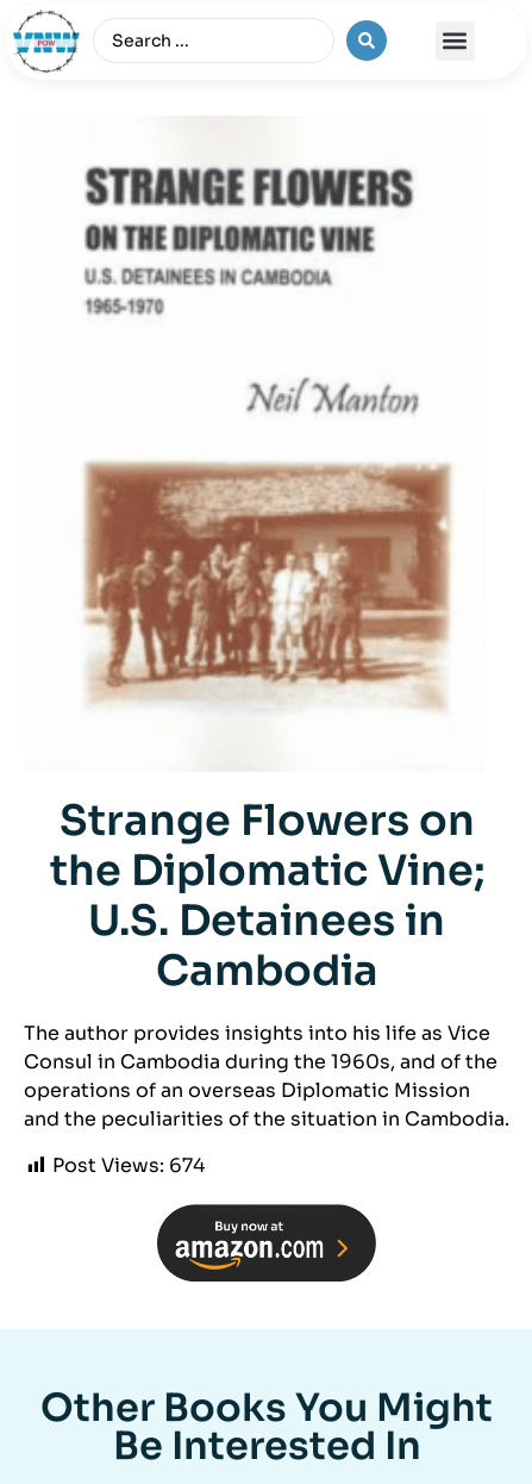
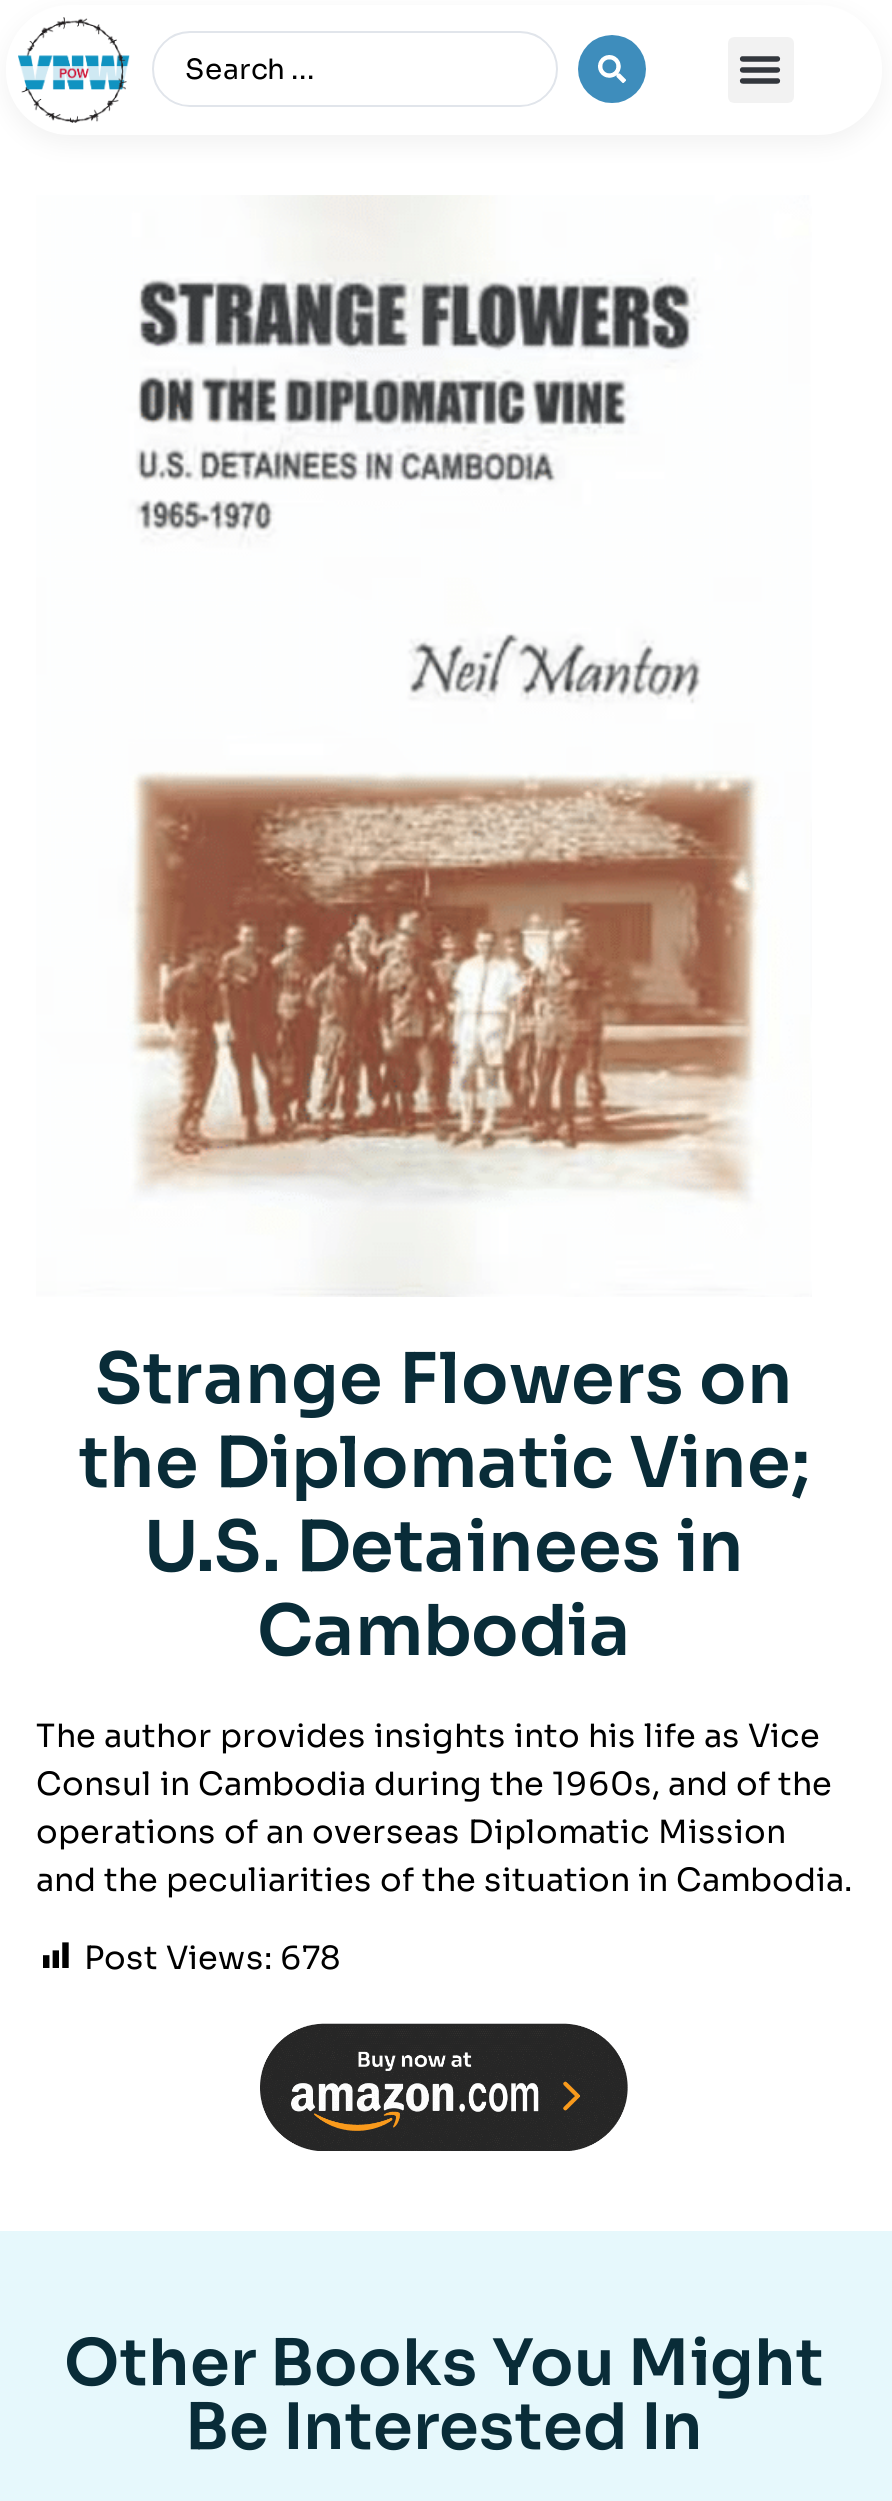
[52,1153,205,1178] Post Views: 674 -> [84,1936,340,1978] Post Views: 678

